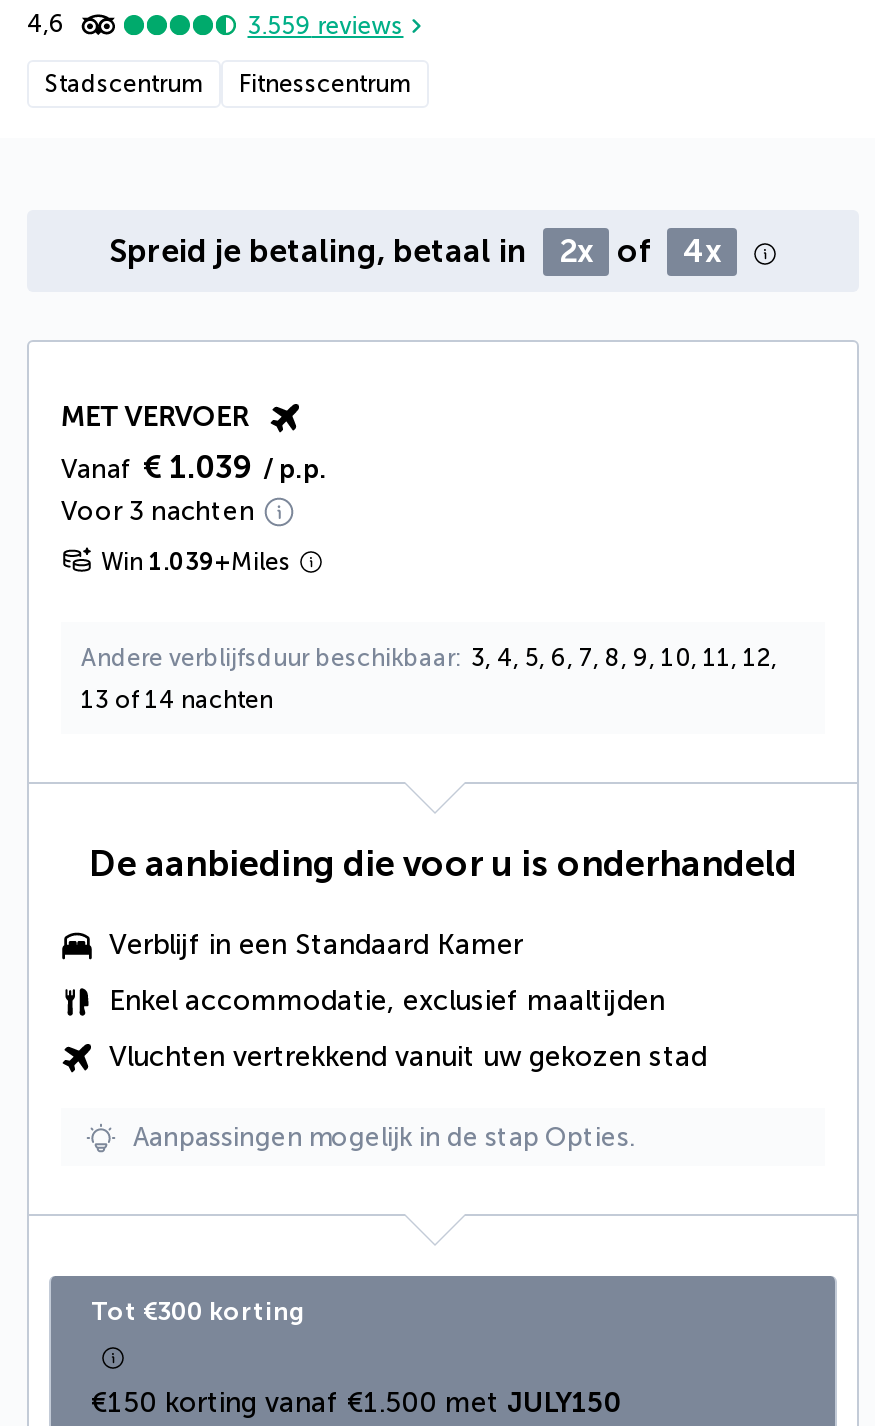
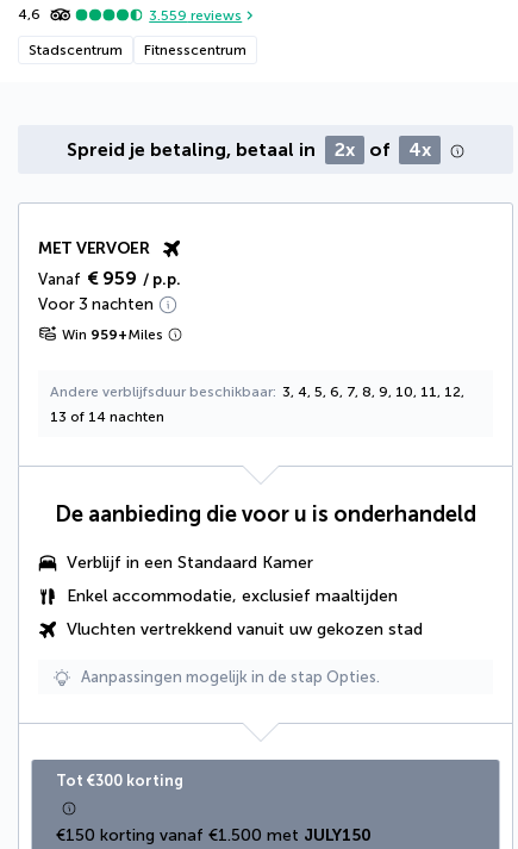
[61,448,327,486] Vanaf € 1.039 / p.p. -> [38,267,181,290] Vanaf € 959 / p.p.
[101,548,291,576] Win 1.039+Miles -> [62,327,163,343] Win 959+Miles

